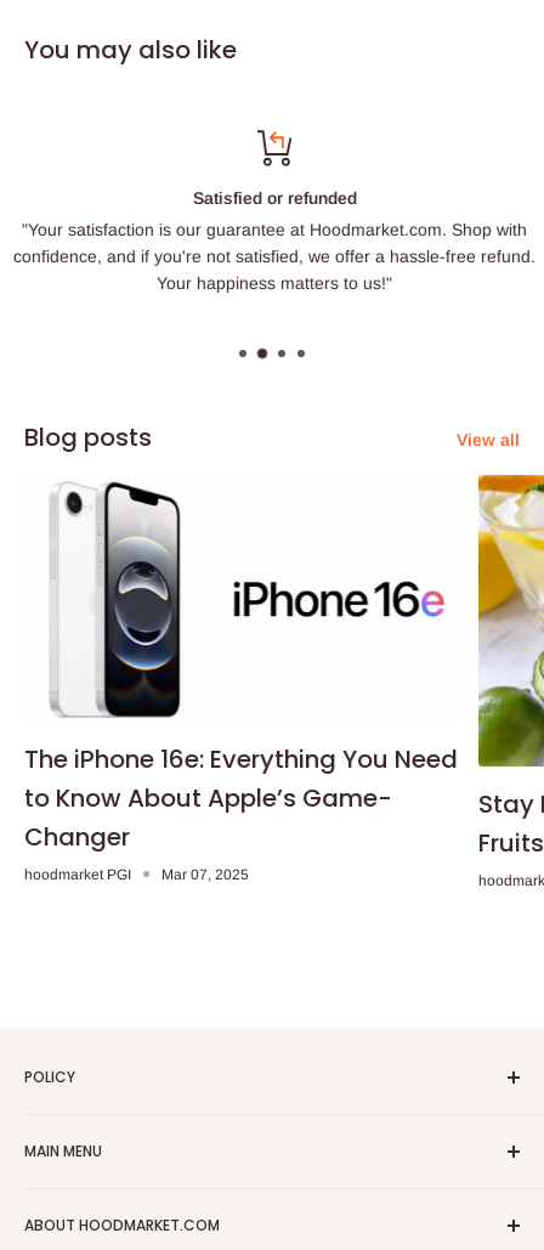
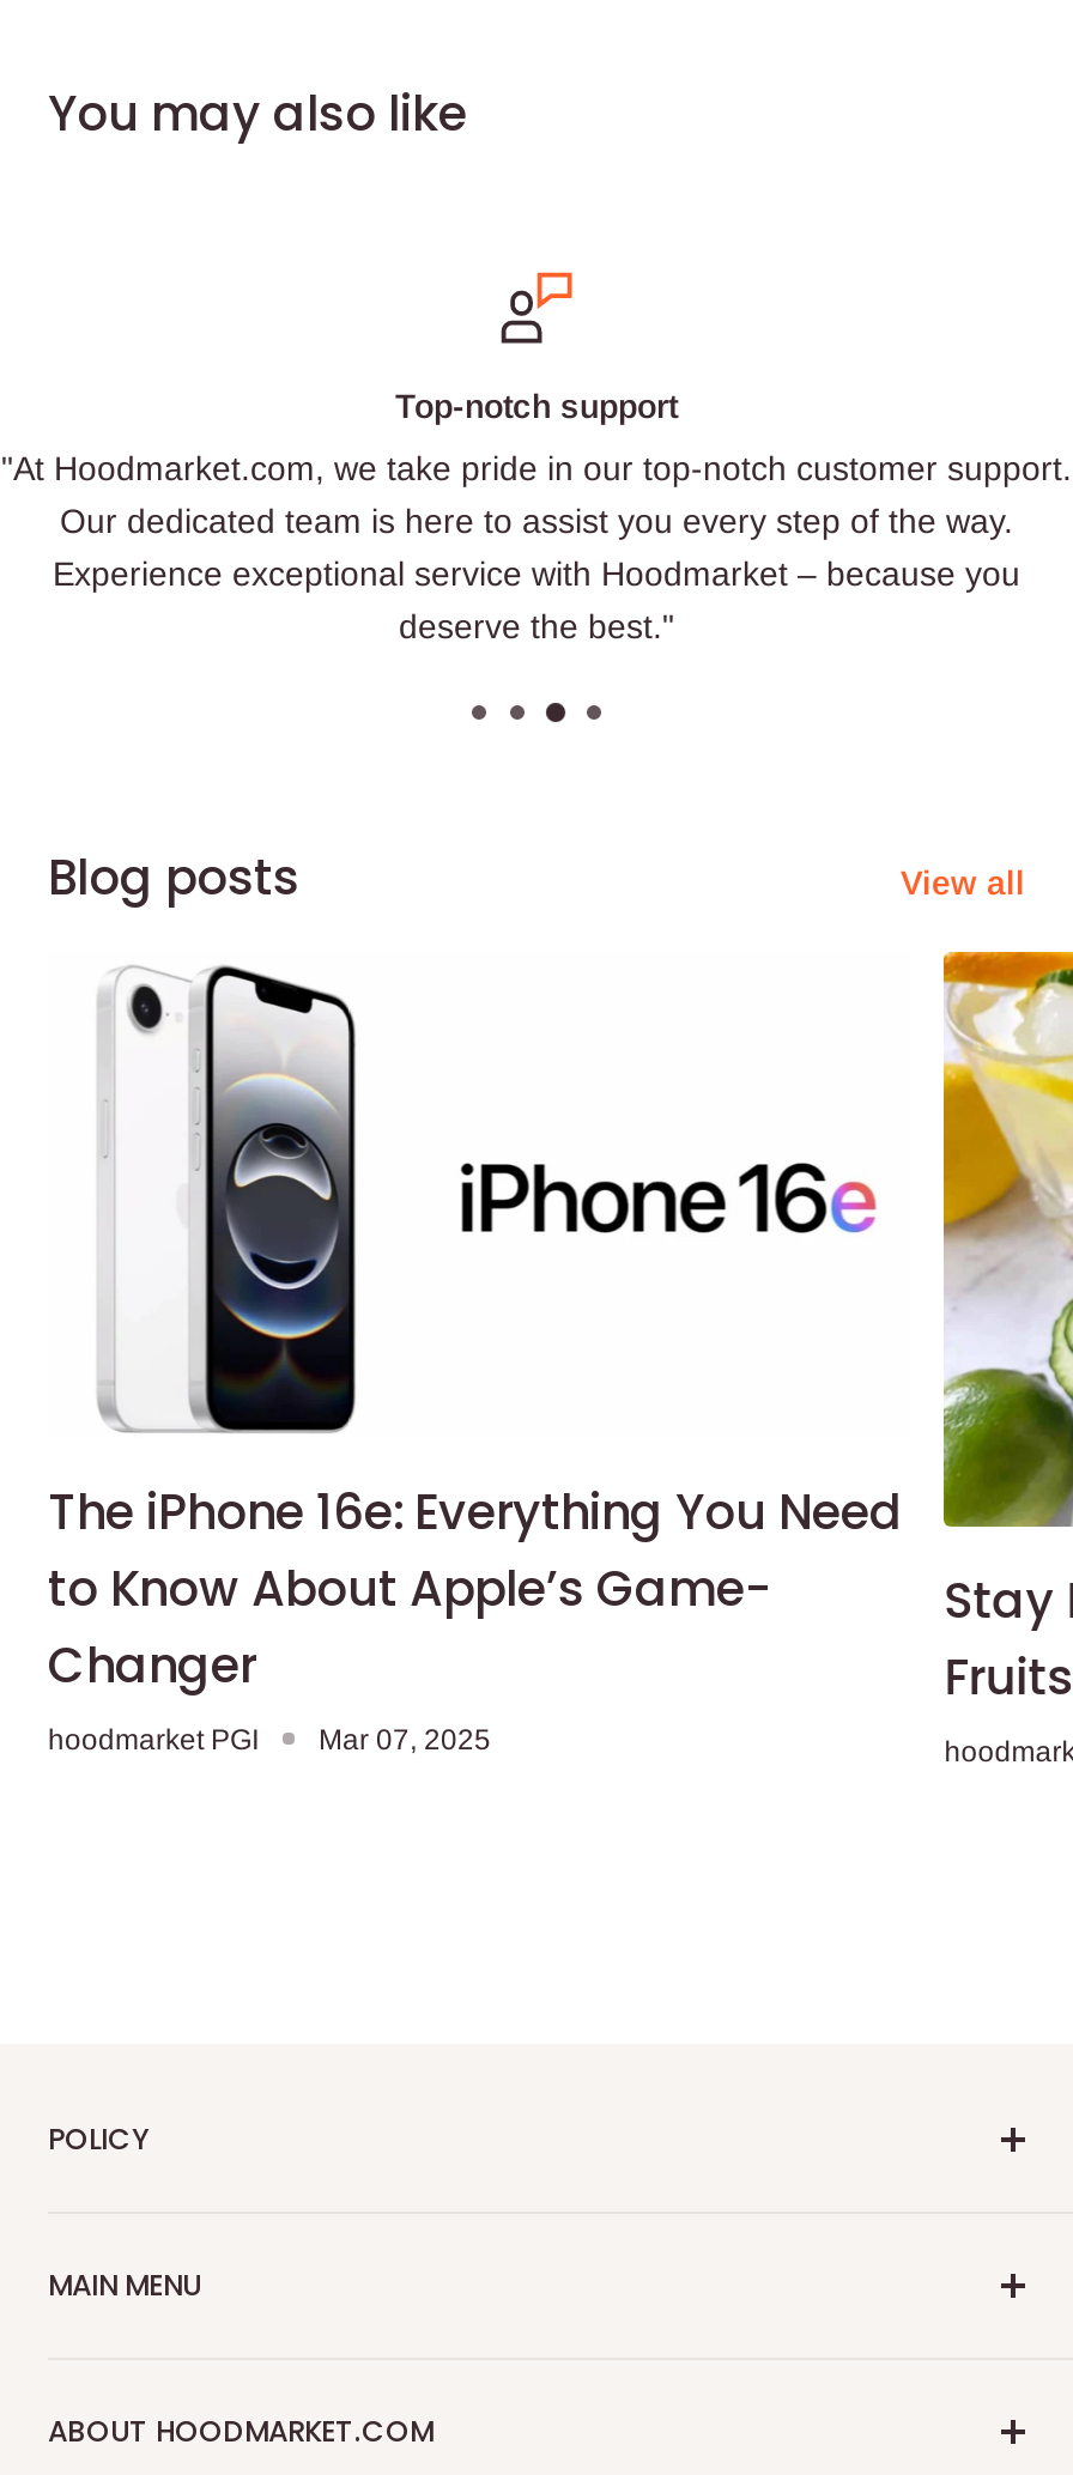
[190,129,354,208] [image] | Satisfied or refunded -> [395,269,678,425] [image] | Top-notch support
[11,220,533,293] "Your satisfaction is our guarantee at Hoodmarket.com. Shop with | confidence, and if you're not satisfied, we offer a hassle-free refund. | Your happiness matters to us!" -> [1,449,1072,646] "At Hoodmarket.com, we take pride in our top-notch customer support. | Our dedicated team is here to assist you every step of the way. | Experience exceptional service with Hoodmarket – because you | deserve the best."

